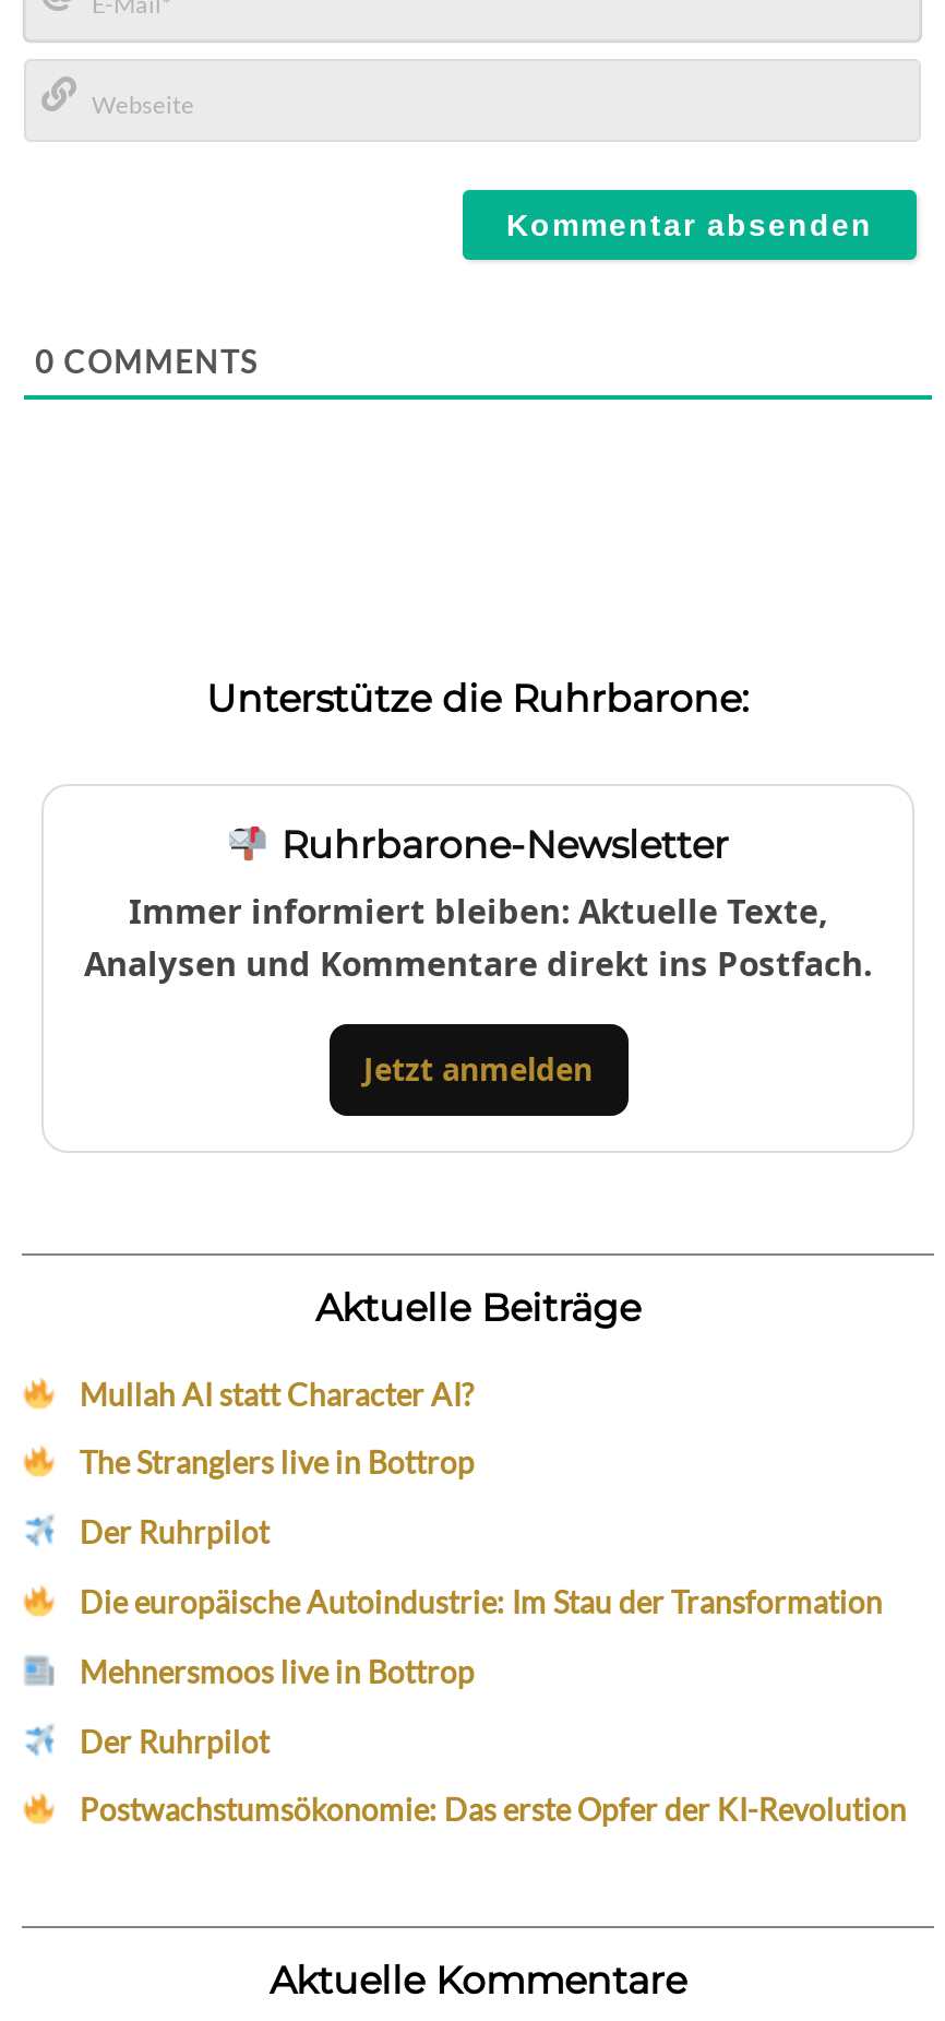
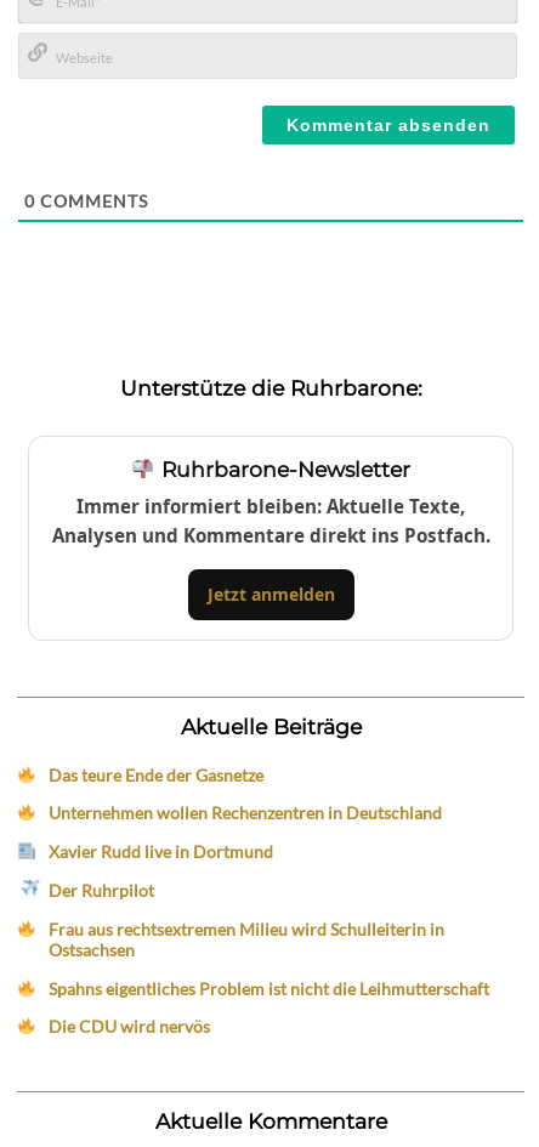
[79,1375,474,1481] Mullah AI statt Character AI? | The Stranglers live in Bottrop -> [49,764,442,862] Das teure Ende der Gasnetze | Unternehmen wollen Rechenzentren in Deutschland | Xavier Rudd live in Dortmund
[79,1583,907,1829] Die europäische Autoindustrie: Im Stau der Transformation | Mehnersmoos live in Bottrop | Der Ruhrpilot | Postwachstumsökonomie: Das erste Opfer der KI-Revolution -> [49,919,490,1037] Frau aus rechtsextremen Milieu wird Schulleiterin in | Ostsachsen | Spahns eigentliches Problem ist nicht die Leihmutterschaft | Die CDU wird nervös

